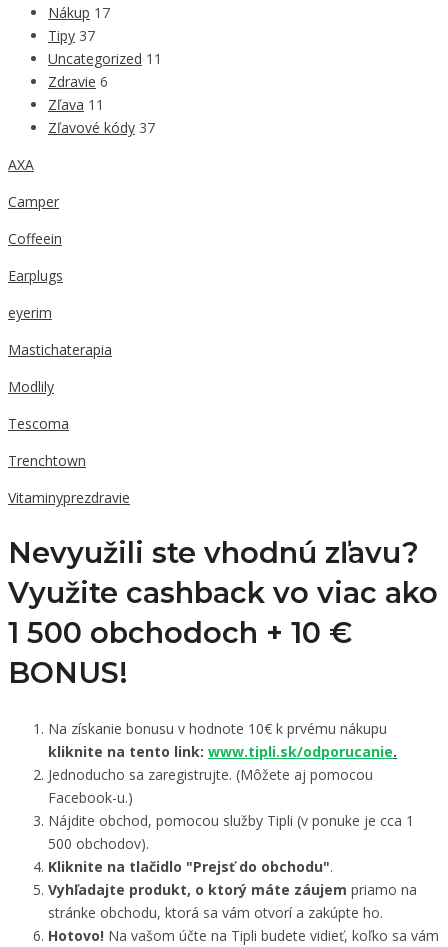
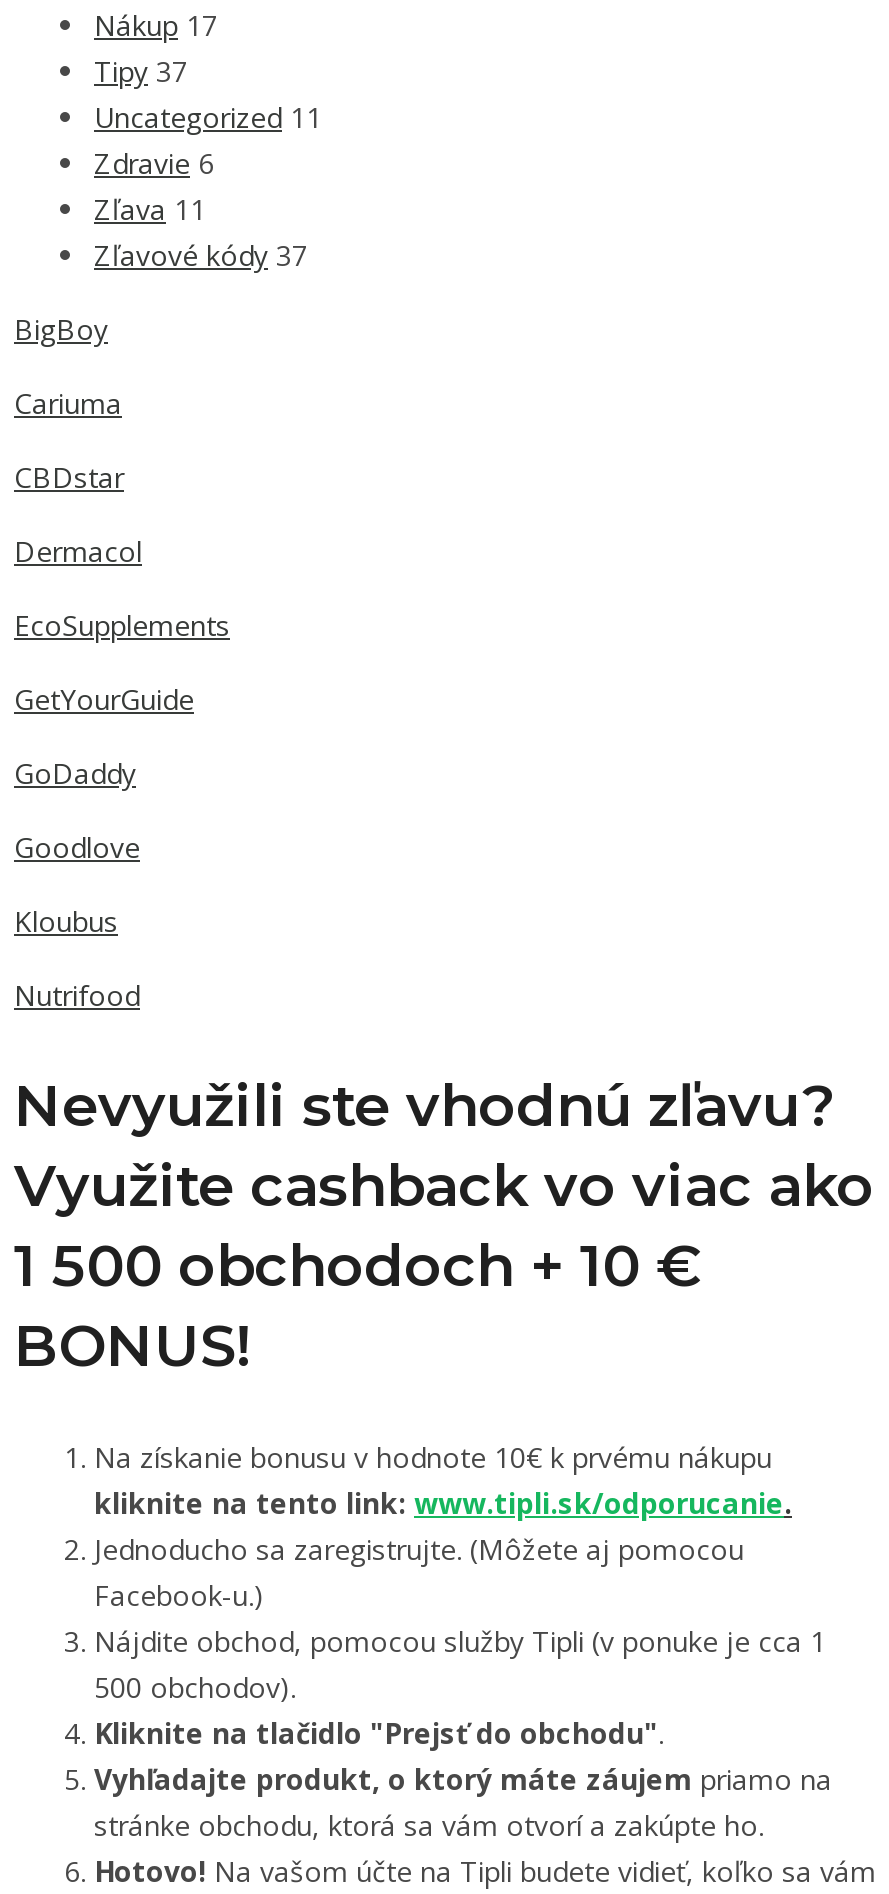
[8,155,34,174] AXA -> [14,310,108,348] BigBoy
[8,192,59,211] Camper -> [14,384,122,422] Cariuma
[8,229,62,248] Coffeein -> [14,458,124,496] CBDstar
[8,266,63,285] Earplugs -> [14,532,142,570] Dermacol
[8,303,52,322] eyerim -> [14,606,230,644] EcoSupplements
[8,340,112,359] Mastichaterapia -> [14,680,194,718] GetYourGuide
[8,377,54,396] Modlily -> [14,754,136,792] GoDaddy
[8,414,69,433] Tescoma -> [14,828,140,866] Goodlove
[8,451,86,470] Trenchtown -> [14,902,118,940] Kloubus
[8,488,130,507] Vitaminyprezdravie -> [14,976,140,1014] Nutrifood

